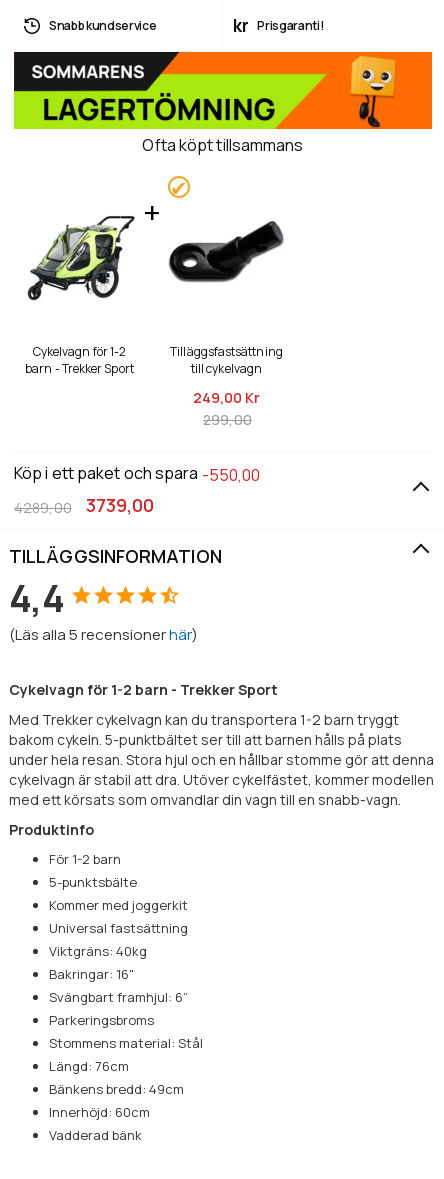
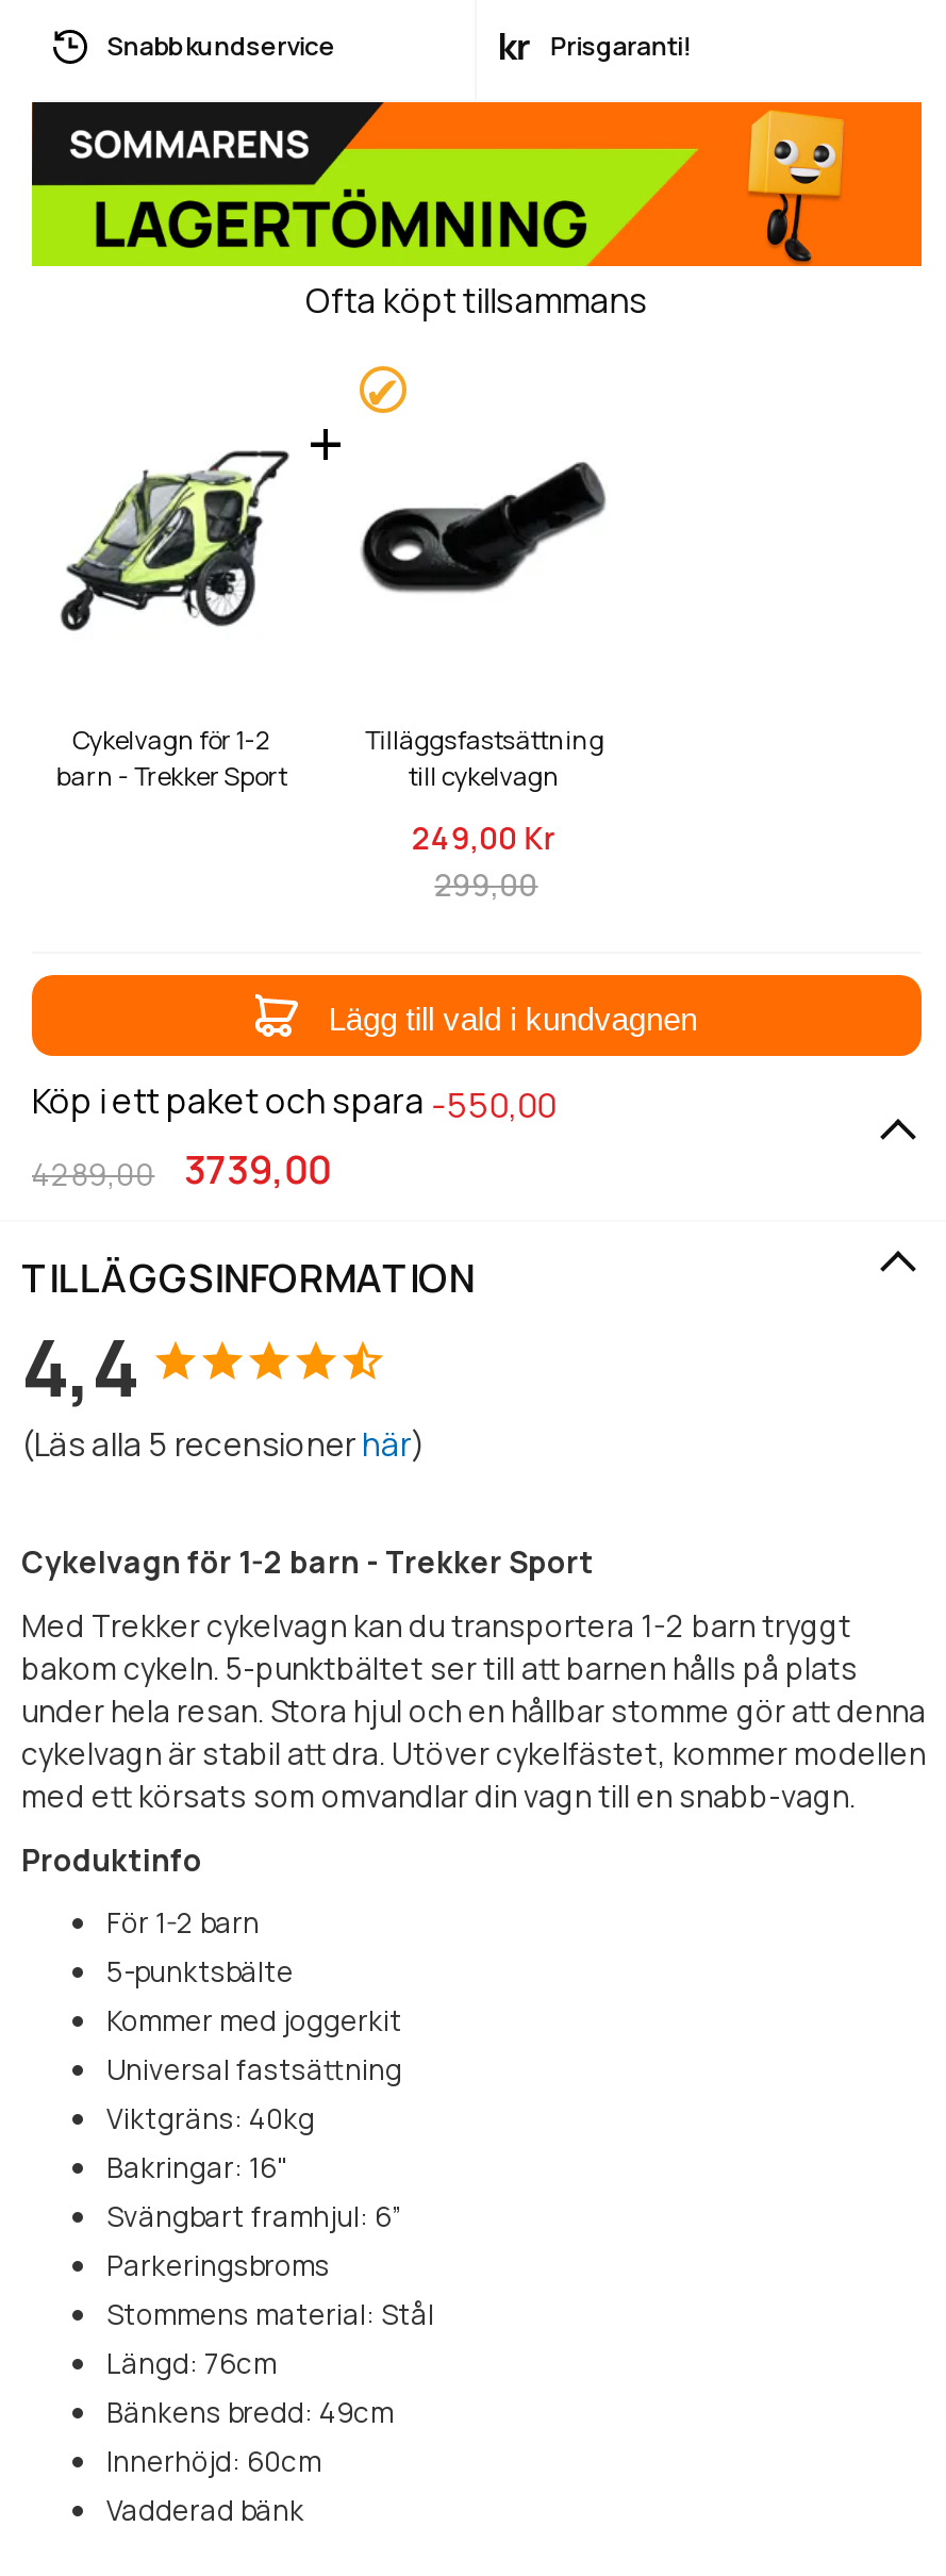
none -> [328,1001,698,1038] Lägg till vald i kundvagnen

